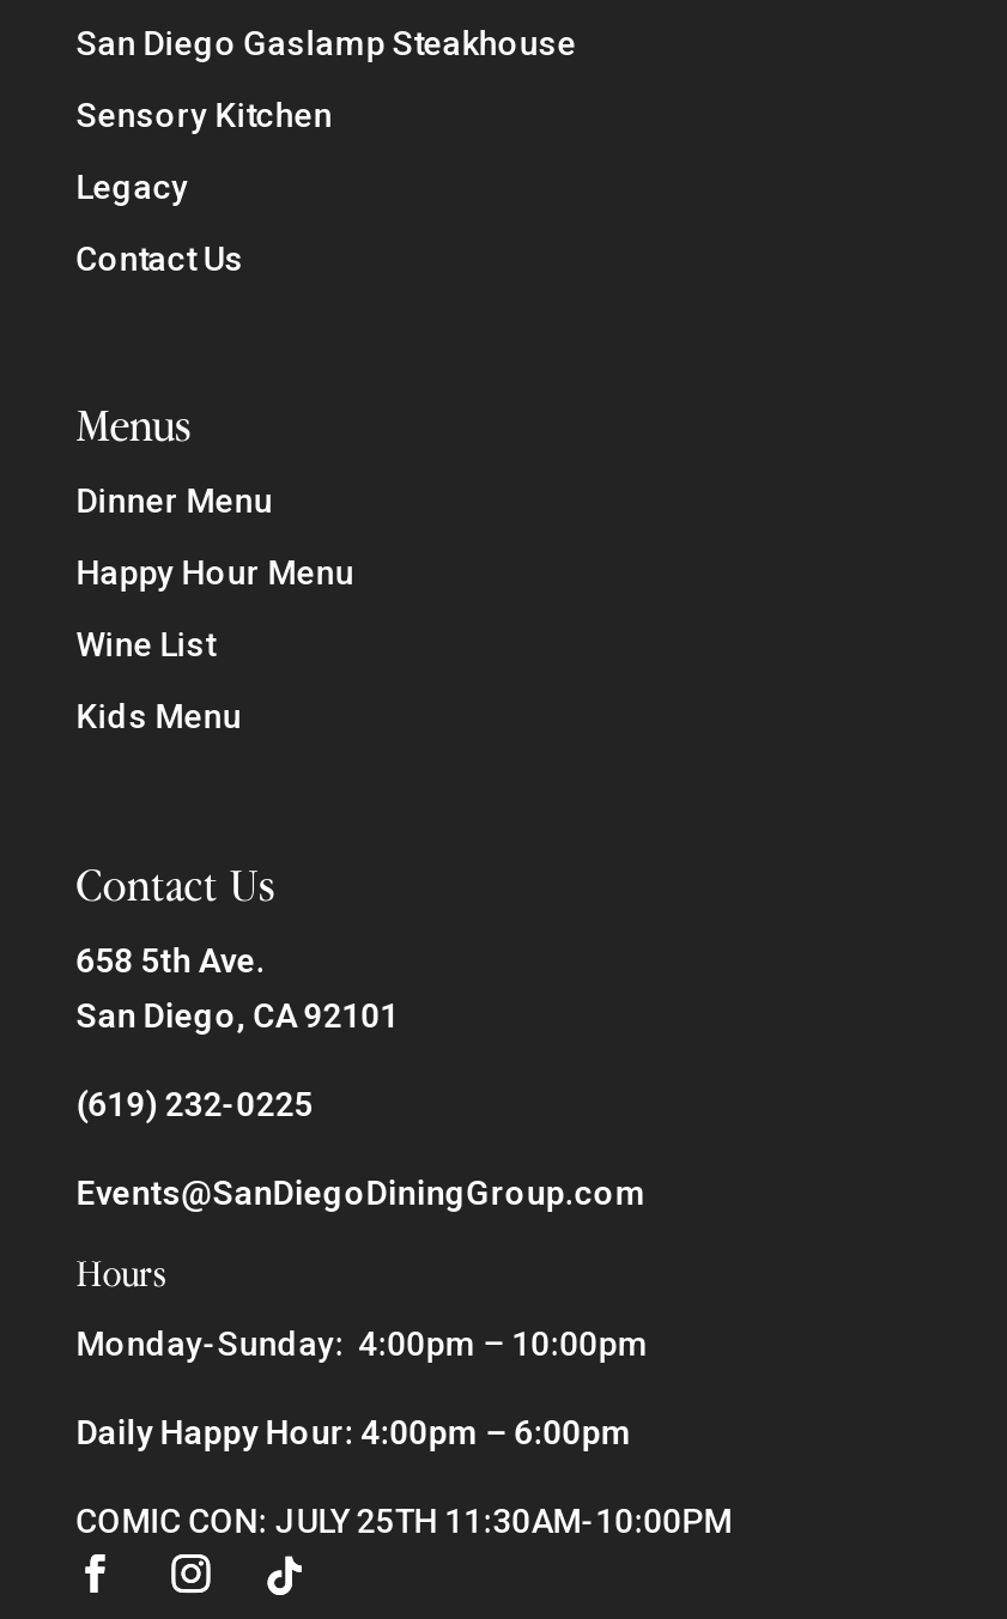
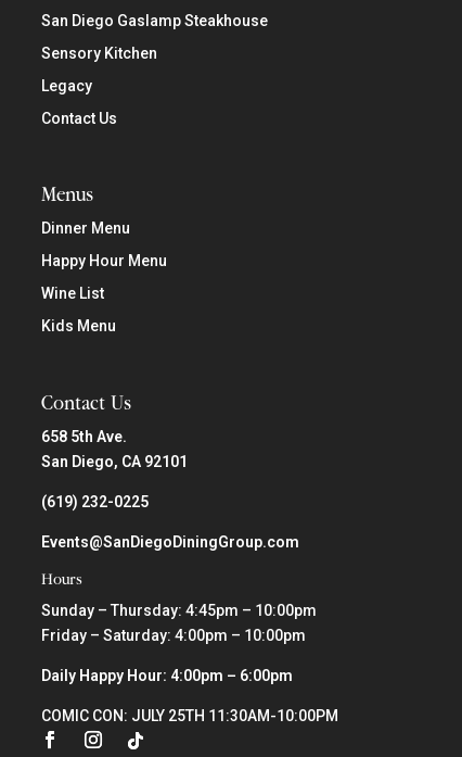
[76,1323,649,1362] Monday-Sunday: 4:00pm – 10:00pm -> [41,601,316,644] Sunday – Thursday: 4:45pm – 10:00pm | Friday – Saturday: 4:00pm – 10:00pm

